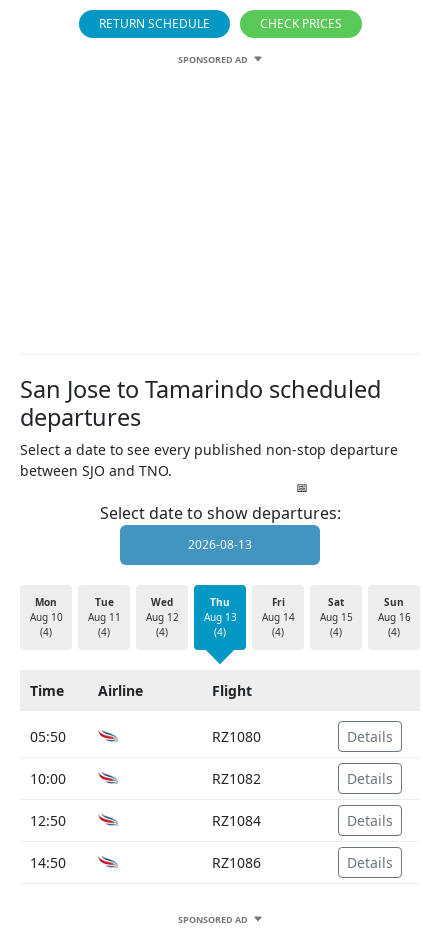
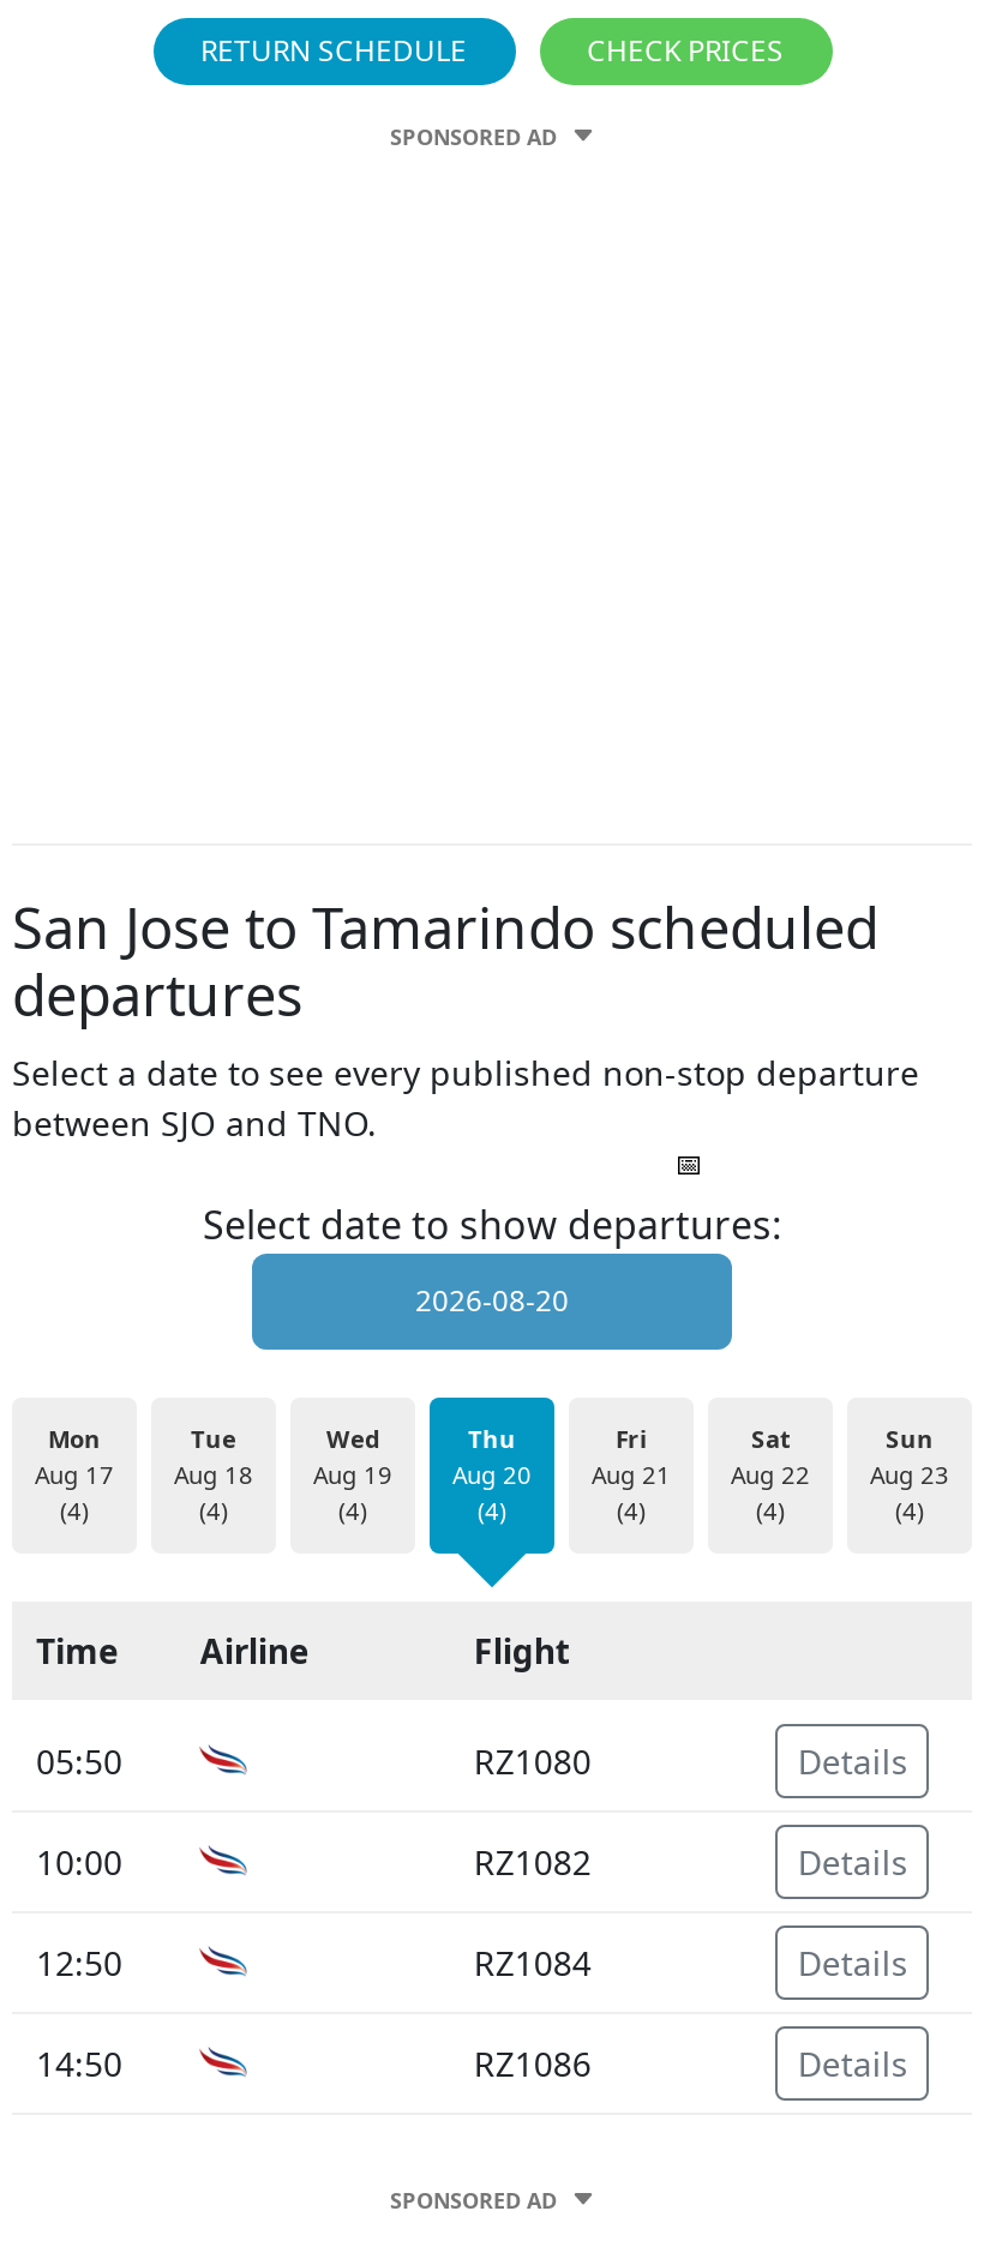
[29,610,62,624] Aug 10 -> [35,1457,114,1491] Aug 17
[87,610,120,624] Aug 11 -> [174,1457,253,1491] Aug 18
[145,610,178,624] Aug 12 -> [313,1457,392,1491] Aug 19
[203,610,236,624] Aug 13 -> [452,1457,532,1491] Aug 20
[261,610,294,624] Aug 14 -> [592,1457,671,1491] Aug 21
[319,610,352,624] Aug 15 -> [731,1457,810,1491] Aug 22
[377,610,410,624] Aug 16 -> [870,1457,949,1491] Aug 23

